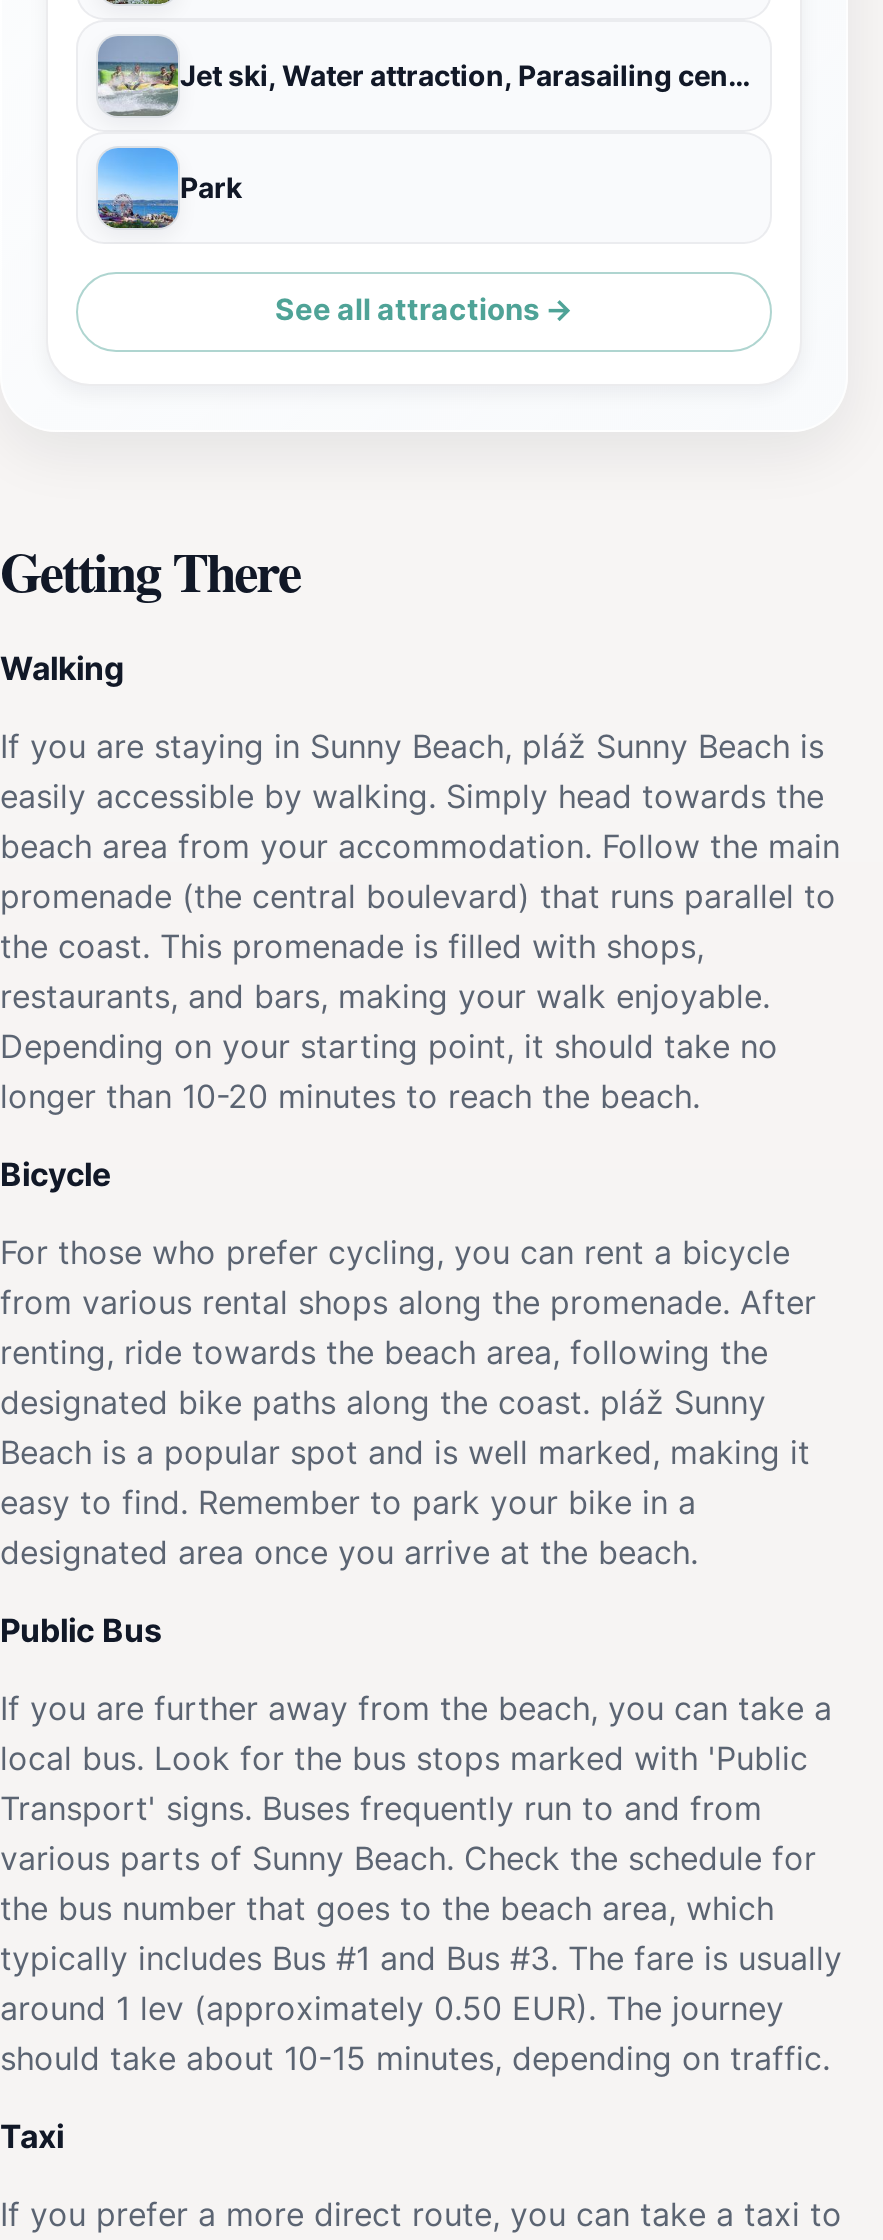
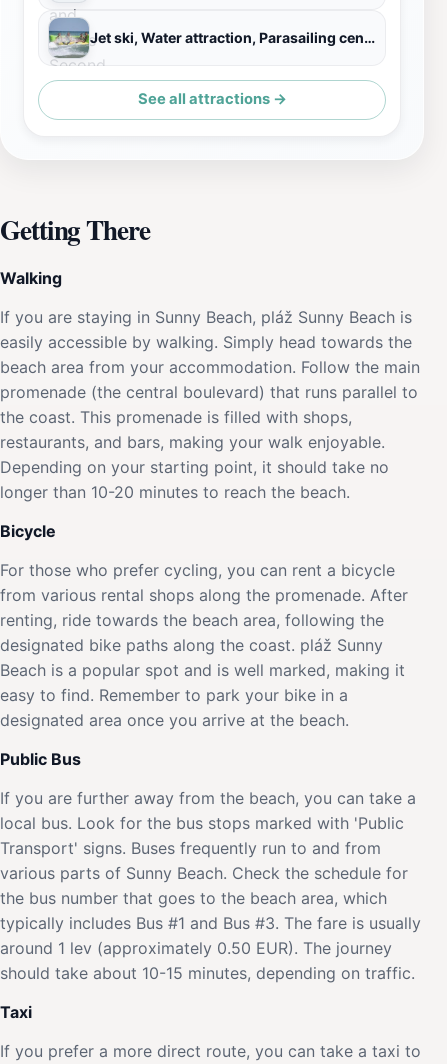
[96,146,242,230] [image] | Park -> none

